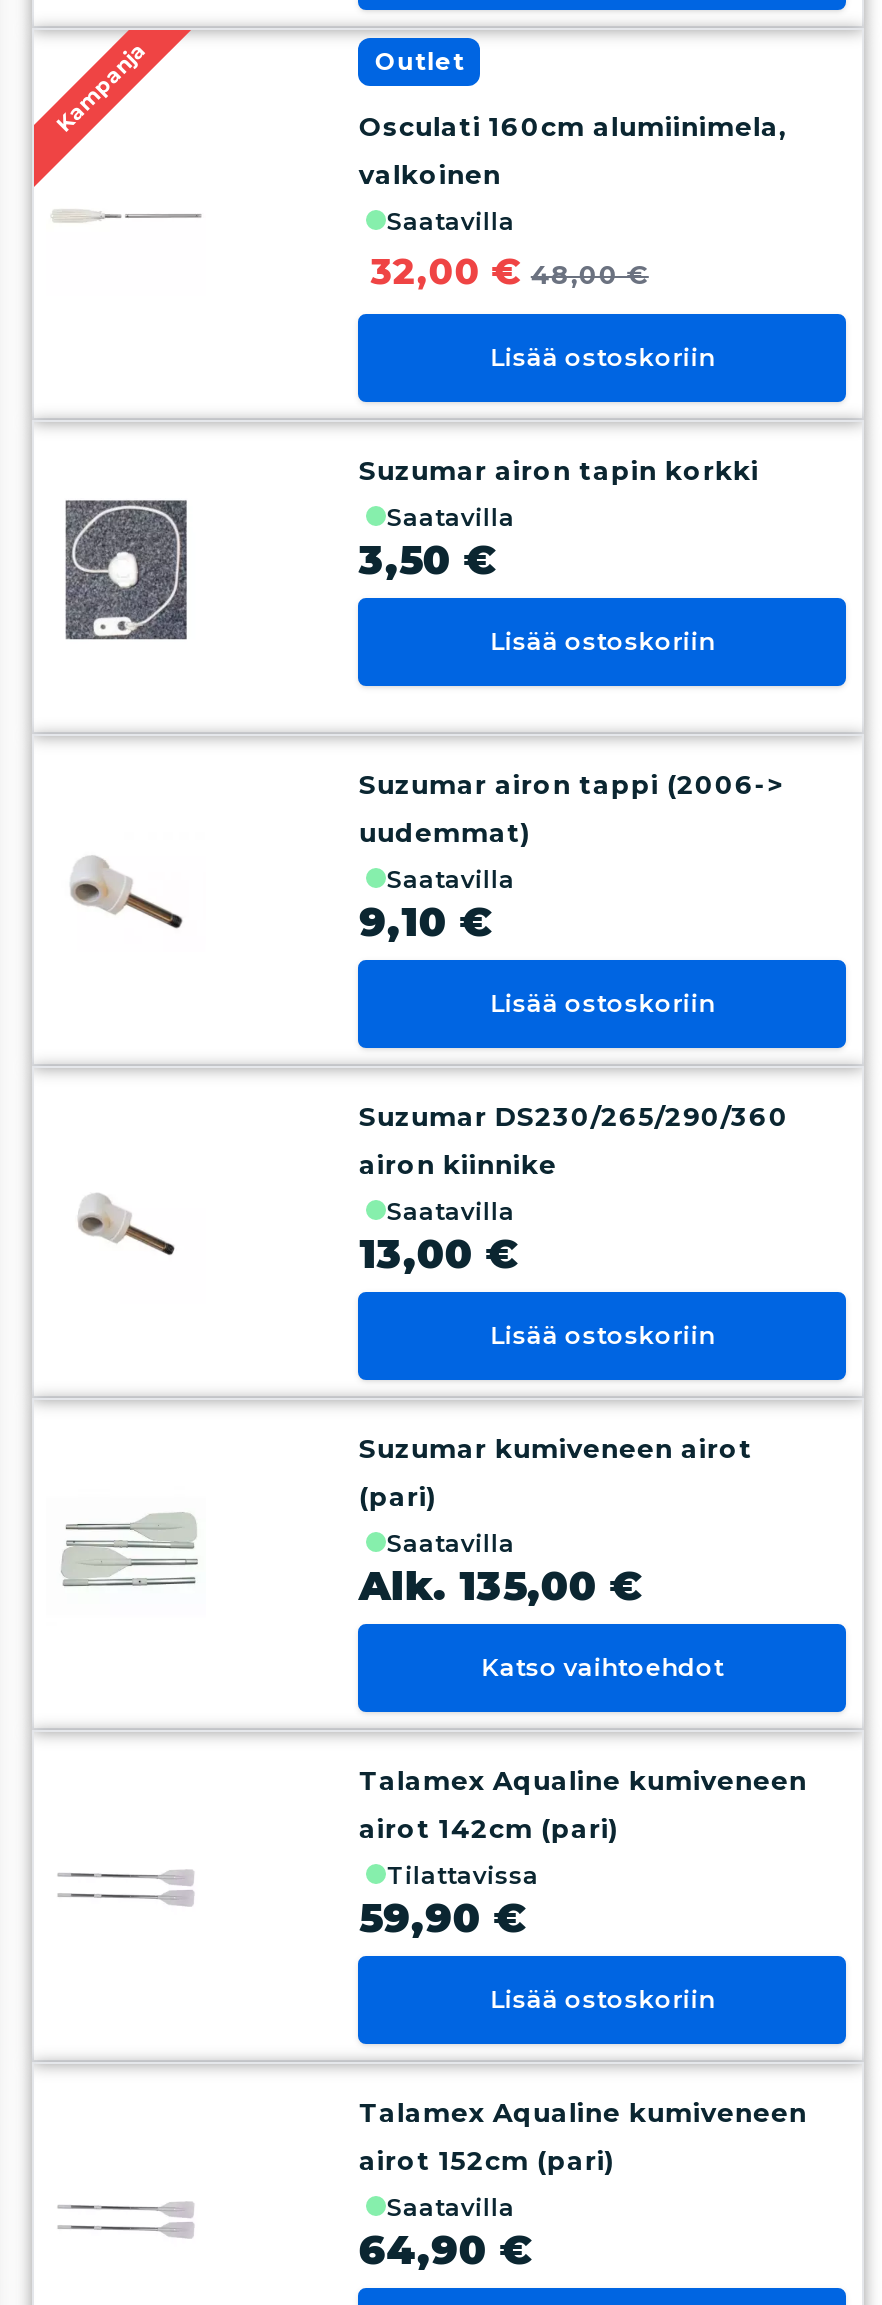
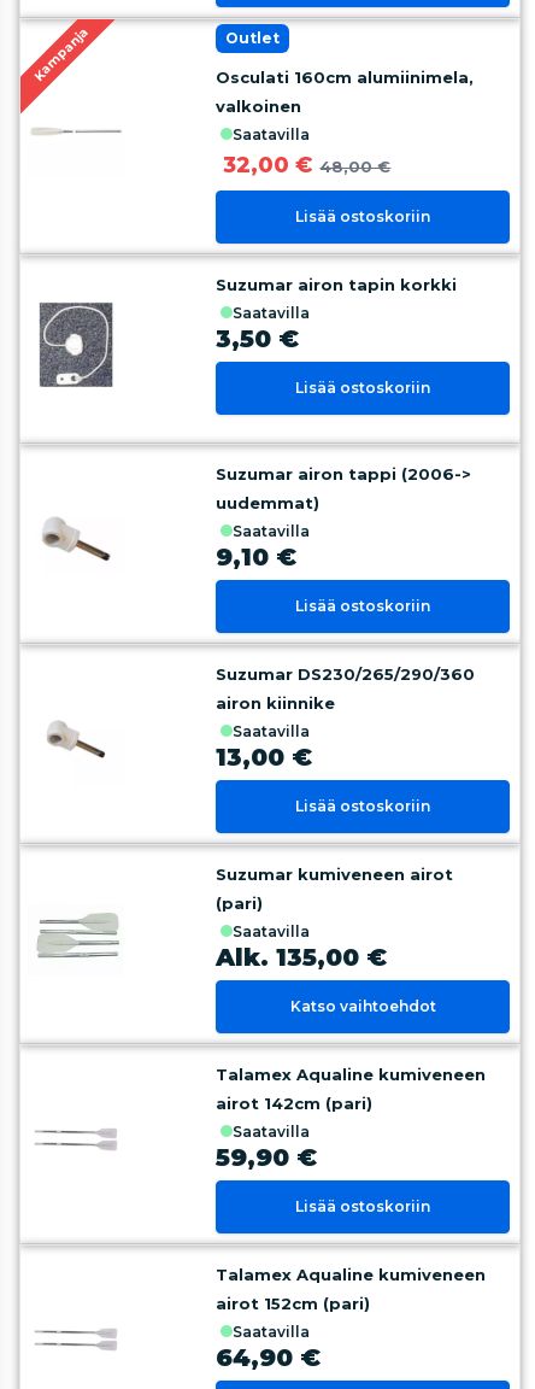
[405,1860,539,1890] tilattavissa -> [243,1123,310,1141] saatavilla

